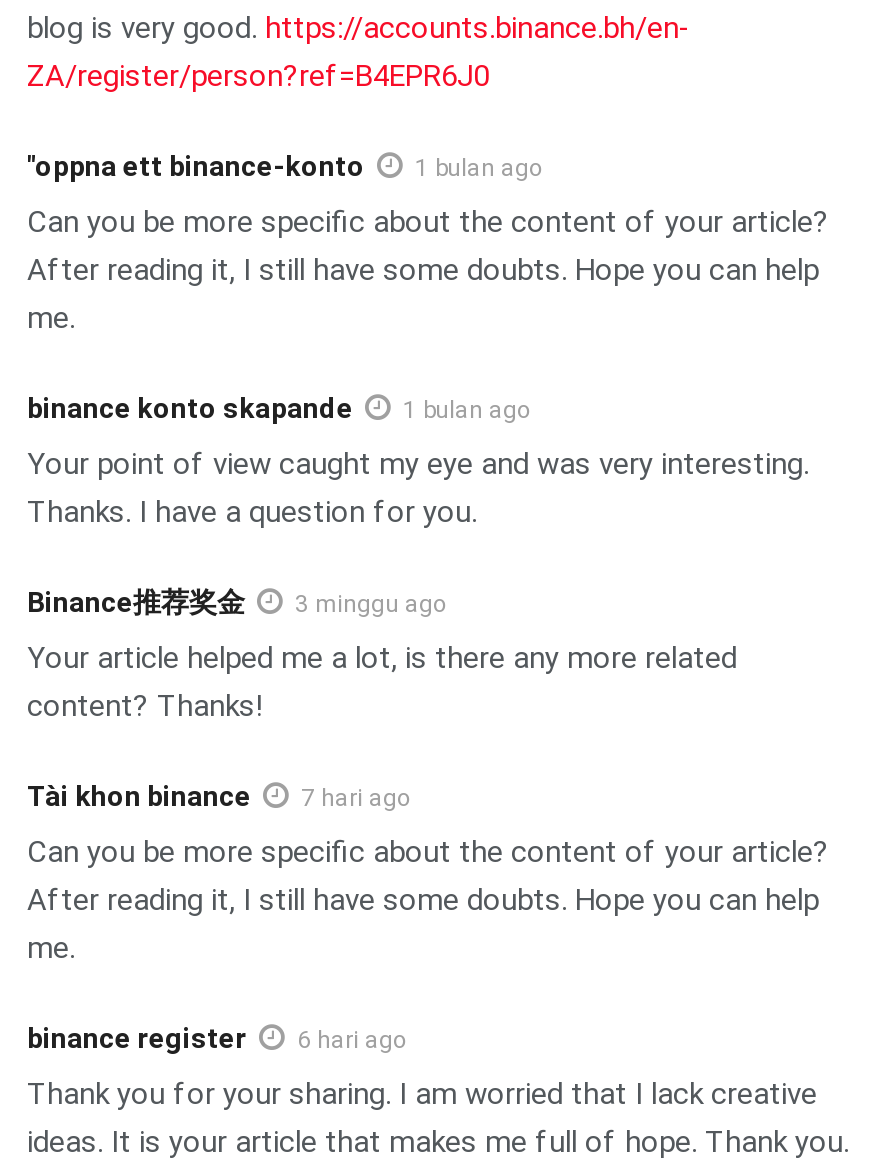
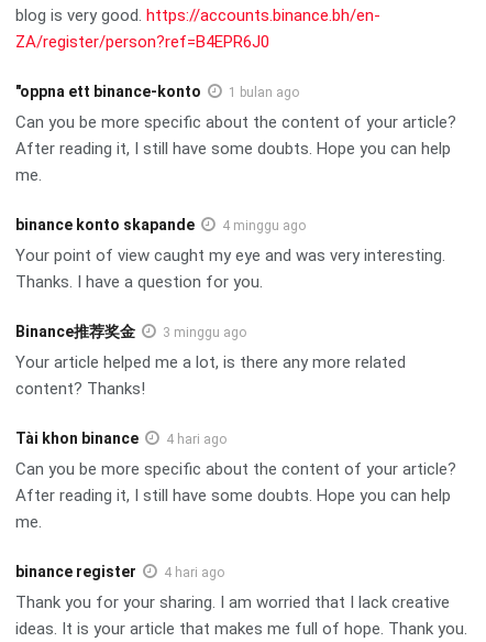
[27,392,531,424] binance konto skapande 1 bulan ago -> [15,216,306,233] binance konto skapande 4 minggu ago
[27,780,411,812] Tài khon binance 7 hari ago -> [15,429,227,447] Tài khon binance 4 hari ago
[27,1022,407,1054] binance register 6 hari ago -> [15,562,224,580] binance register 4 hari ago

